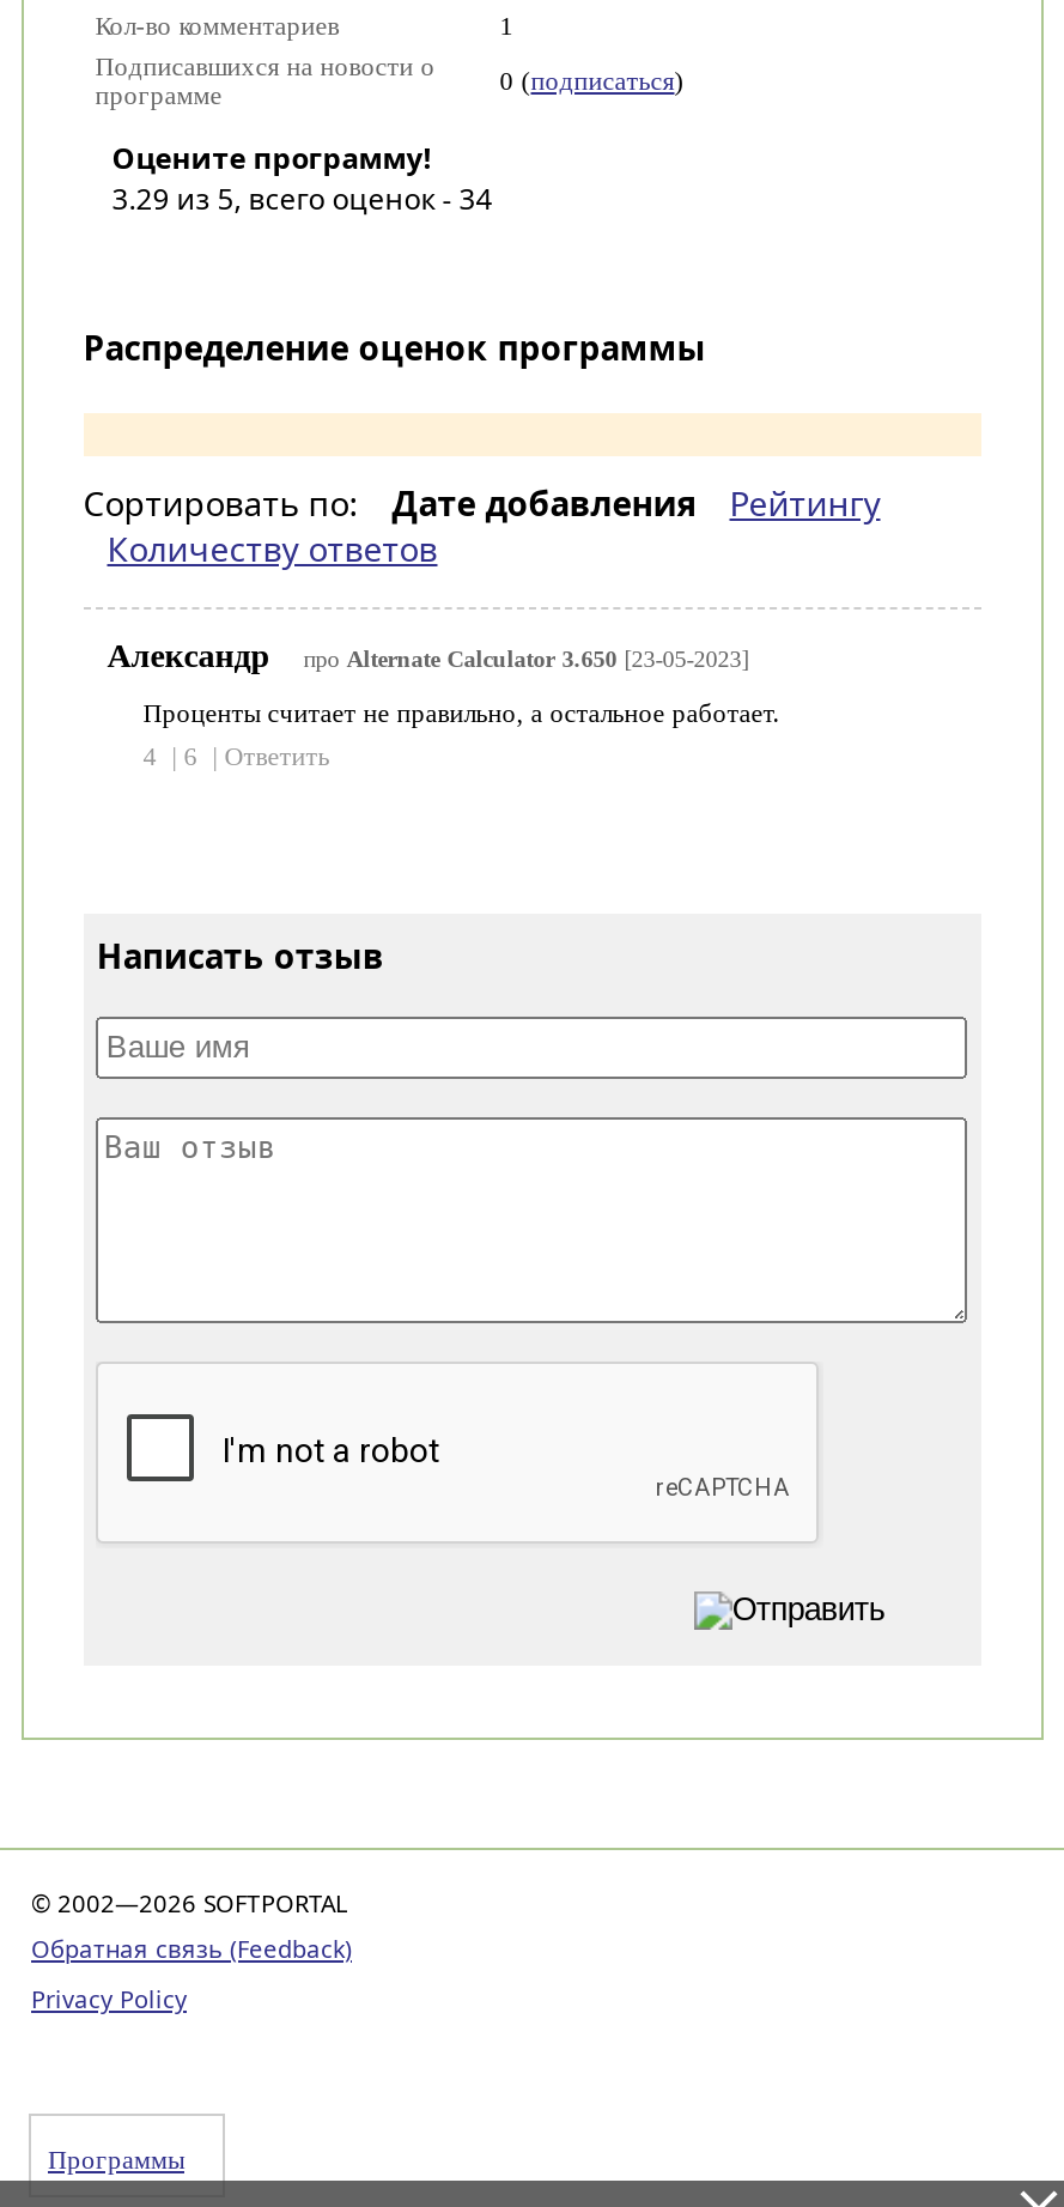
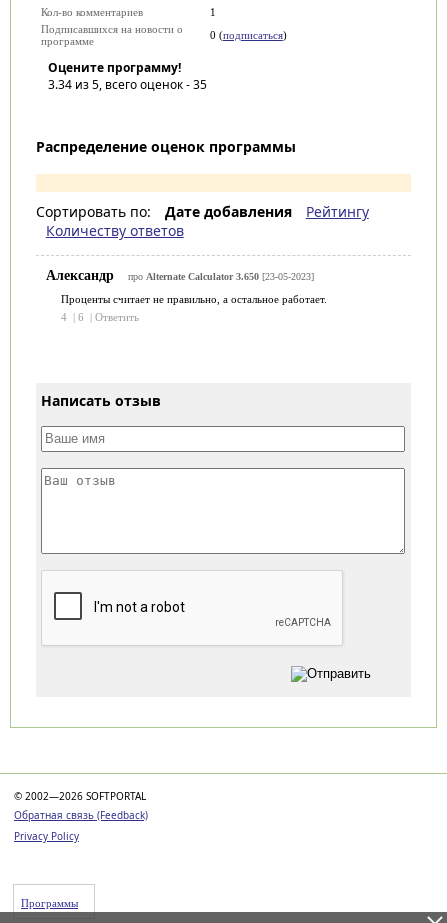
[112,178,493,219] 3.29 из 5, всего оценок - 34 -> [48,76,207,93] 3.34 из 5, всего оценок - 35

